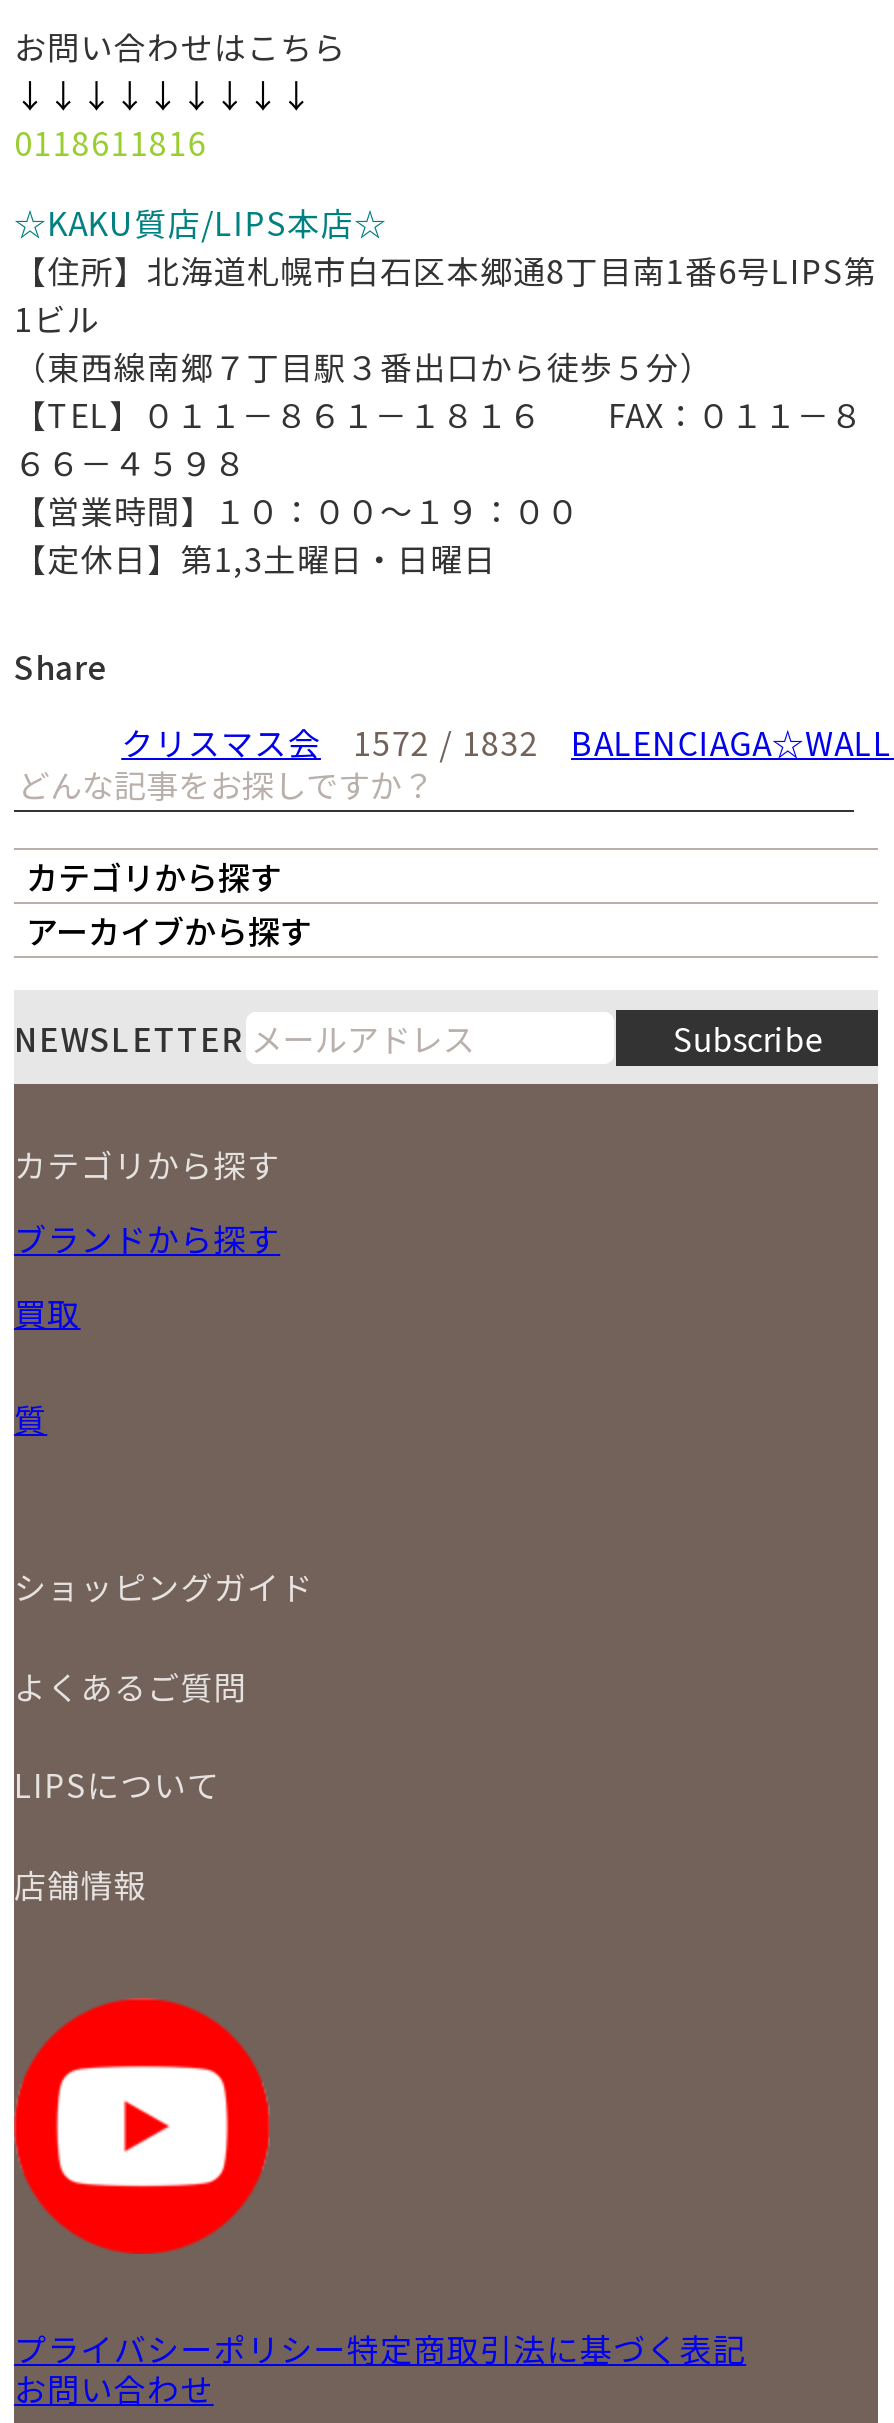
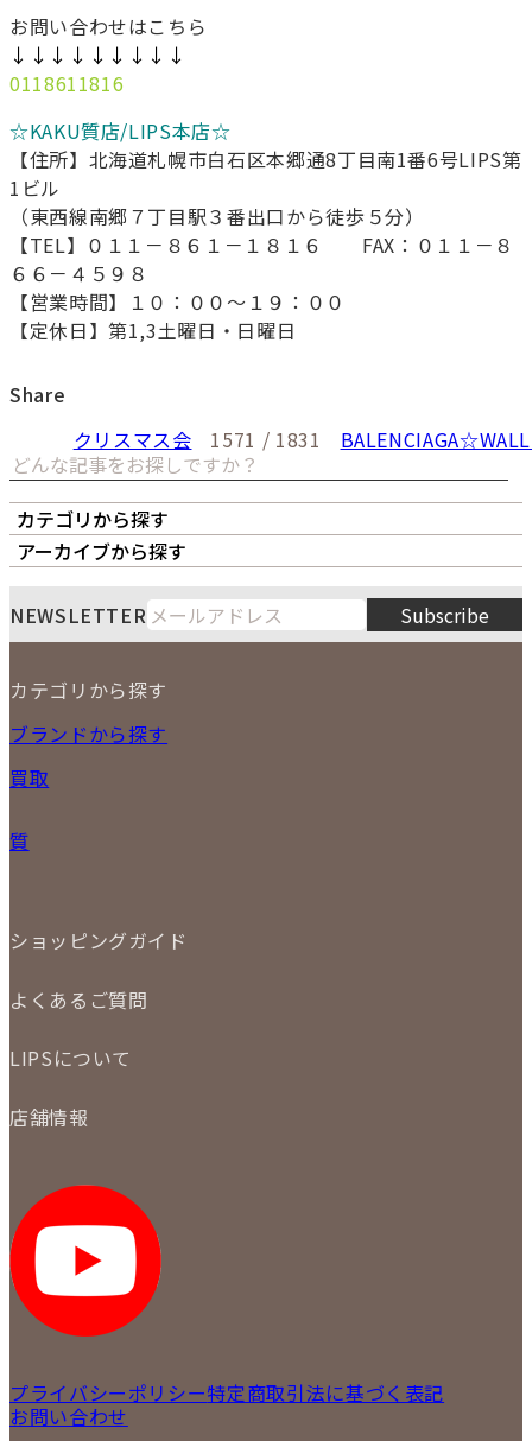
[353,718,539,766] 1572 / 1832 -> [211,425,321,454] 1571 / 1831

